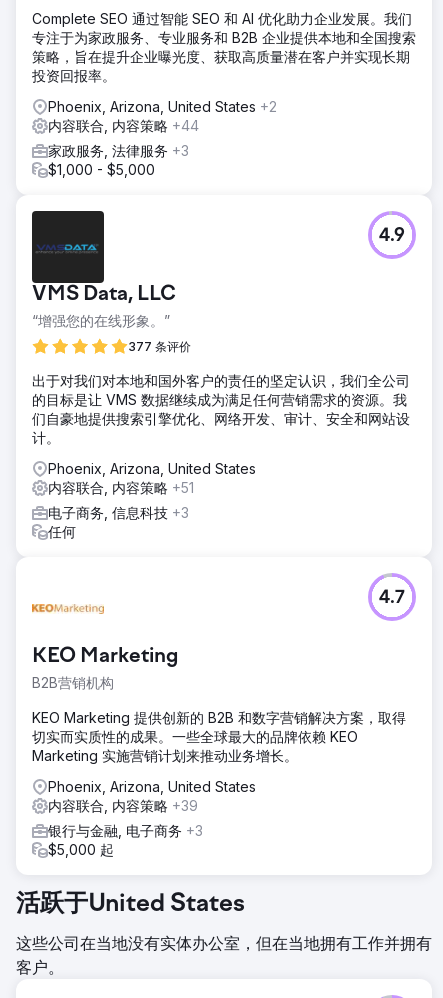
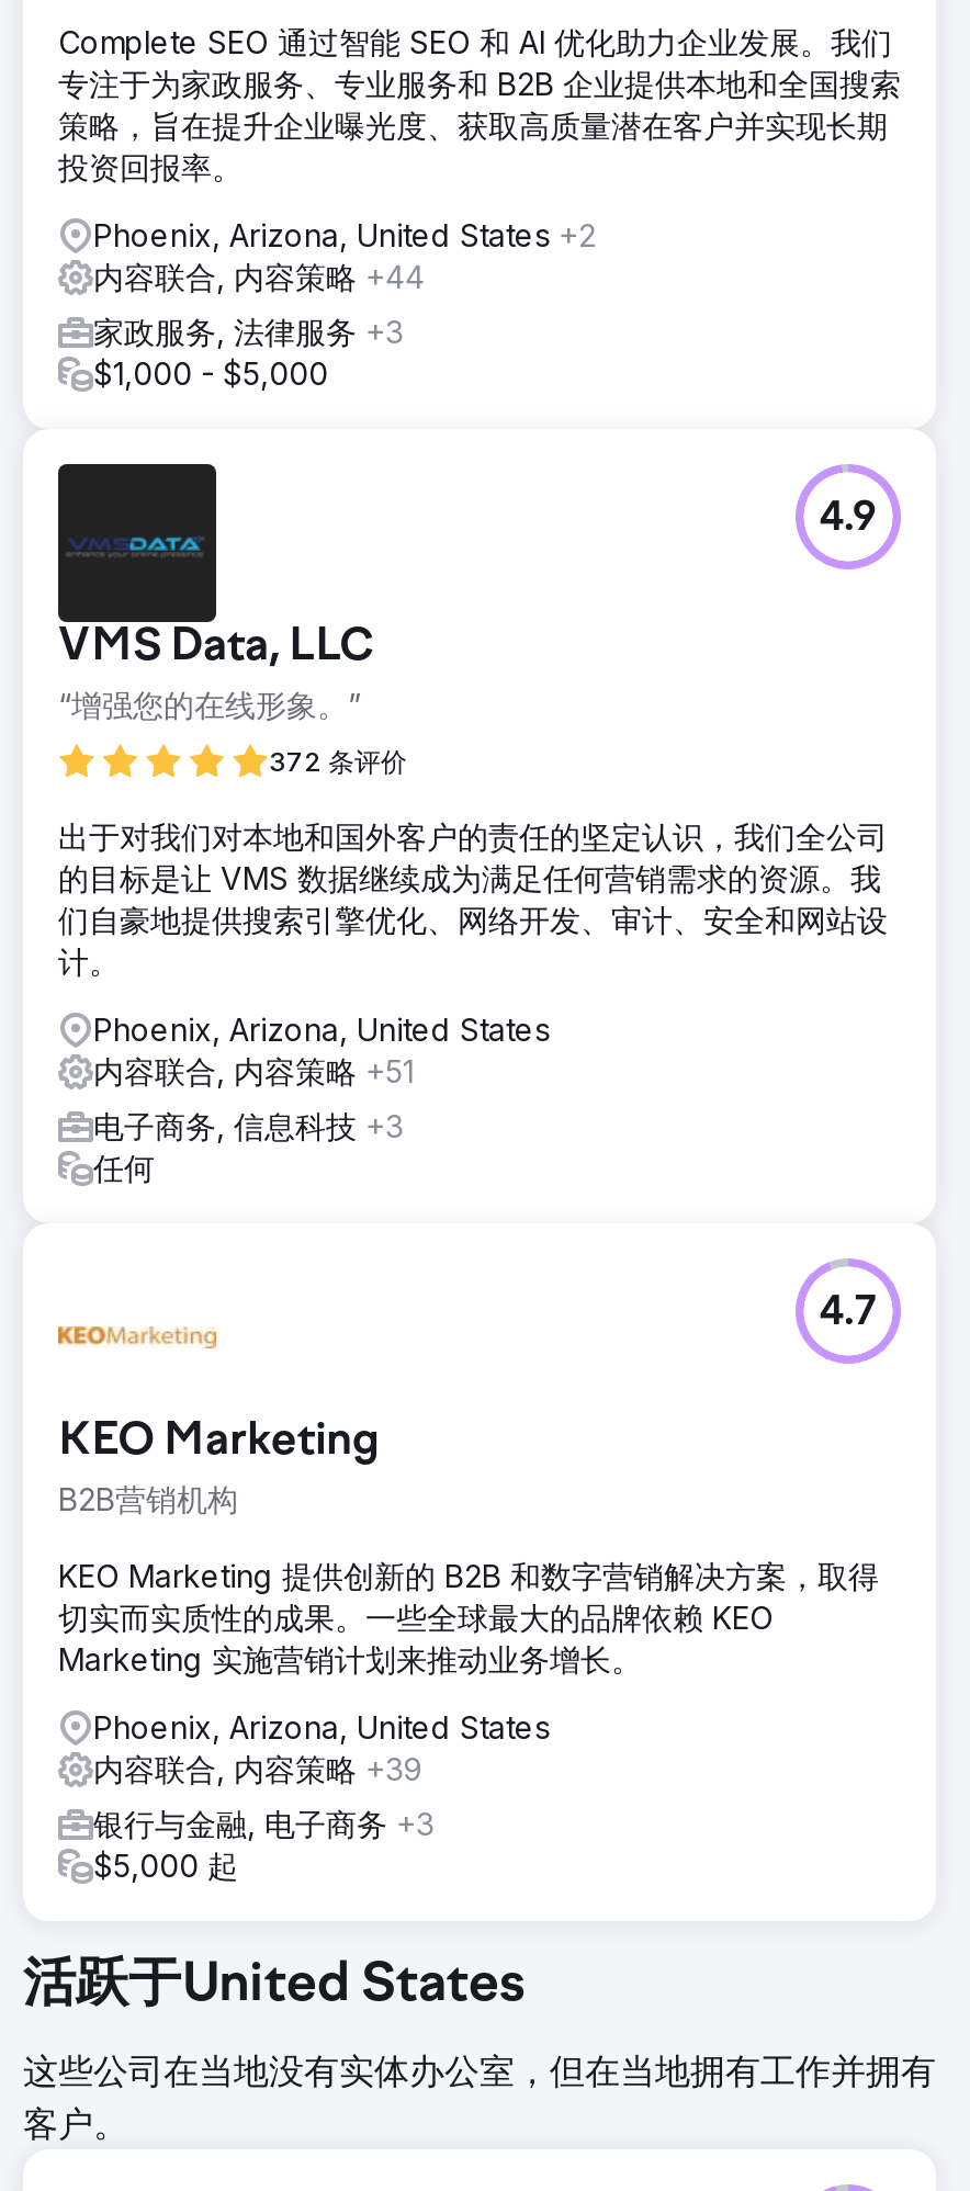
[128,339,191,354] 377 条评价 -> [269,745,407,778] 372 条评价

